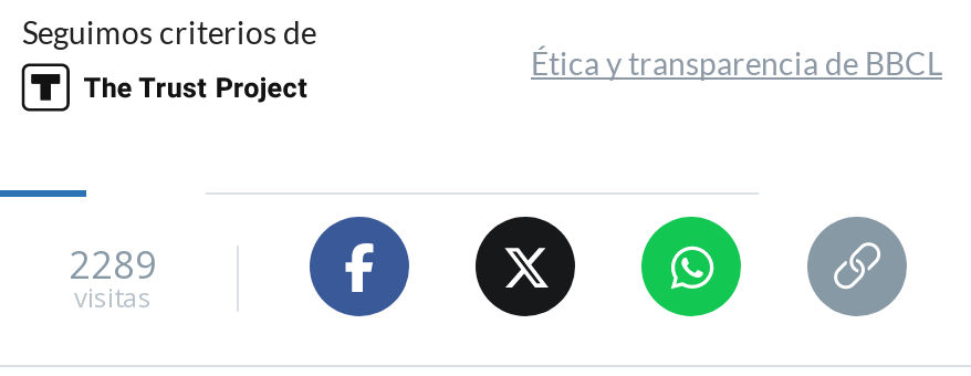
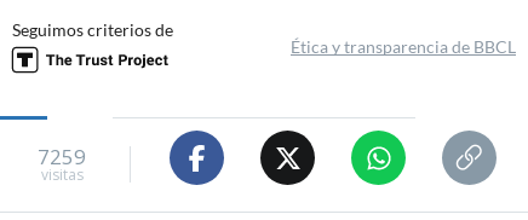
[69,238,157,289] 2289 -> [38,142,86,170] 7259

